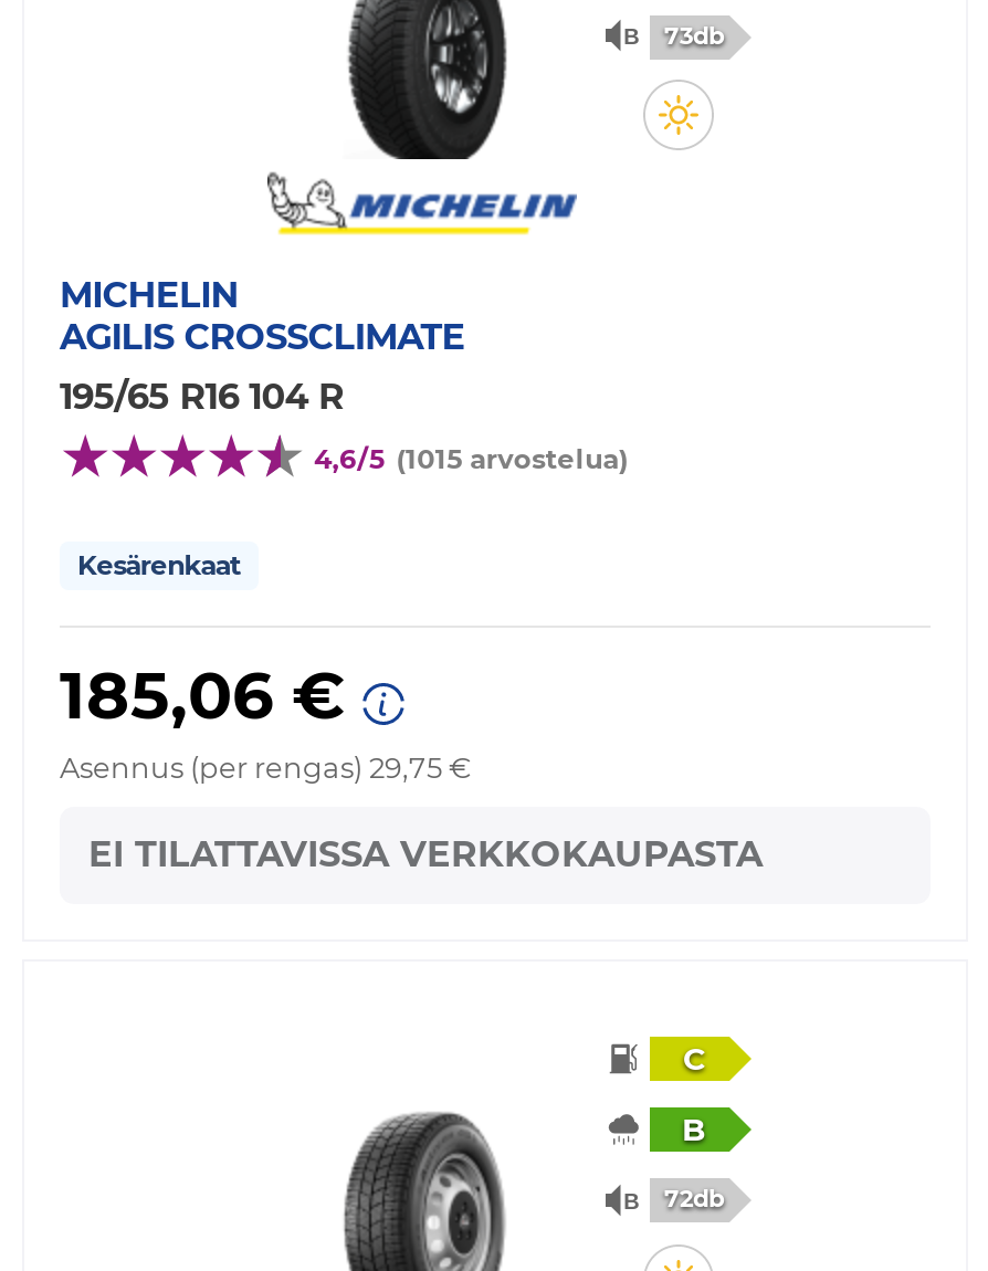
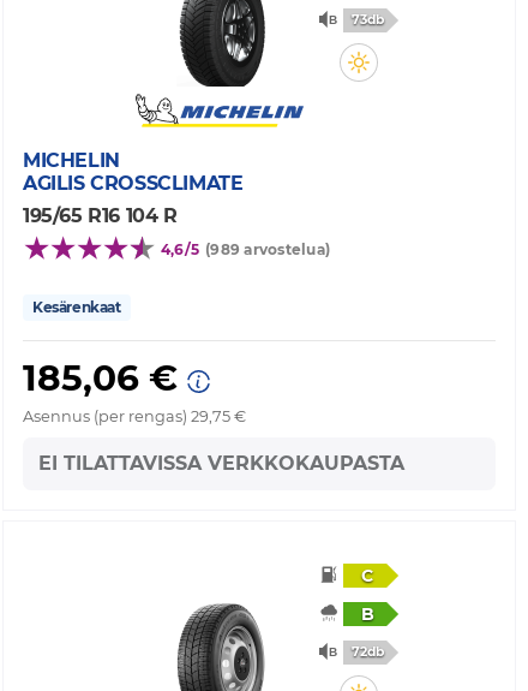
[314,442,628,475] 4,6/5 (1015 arvostelua) -> [161,240,330,258] 4,6/5 (989 arvostelua)

